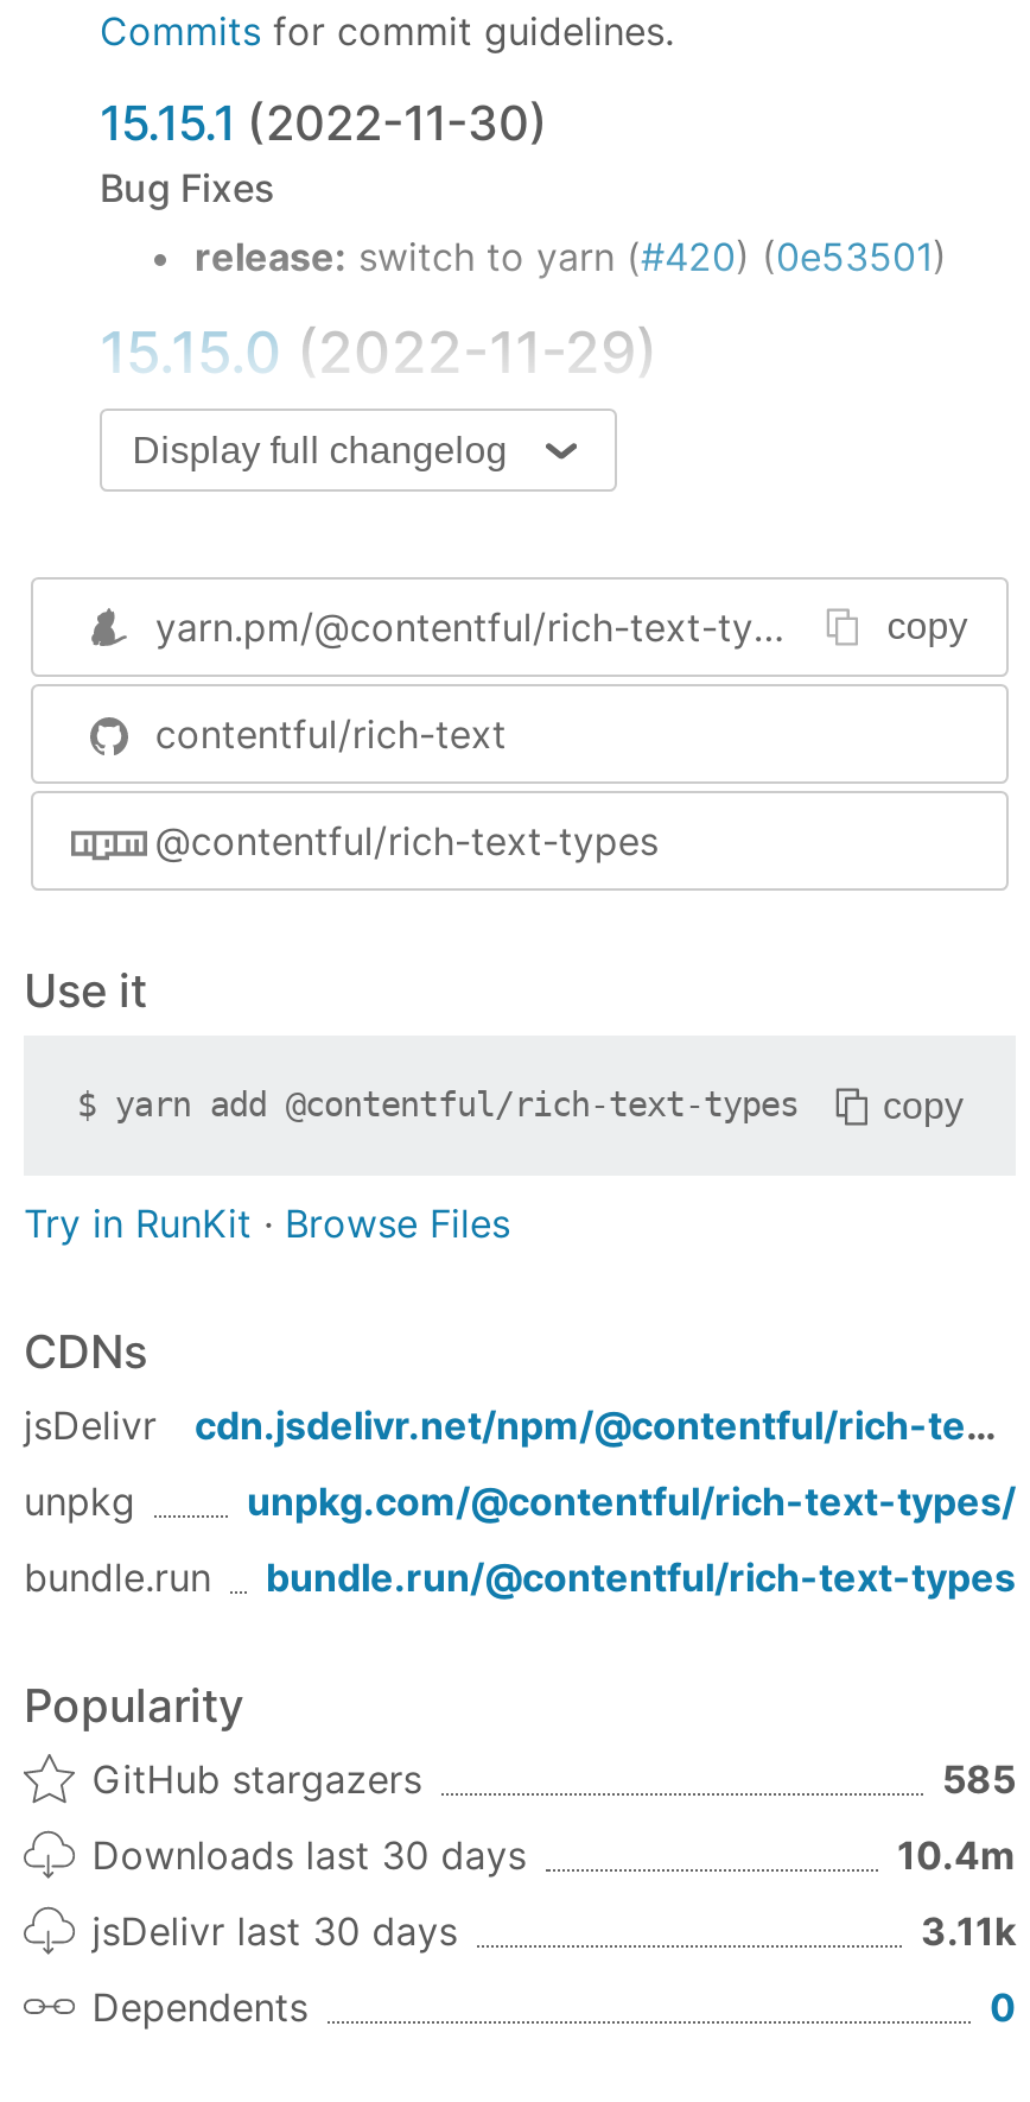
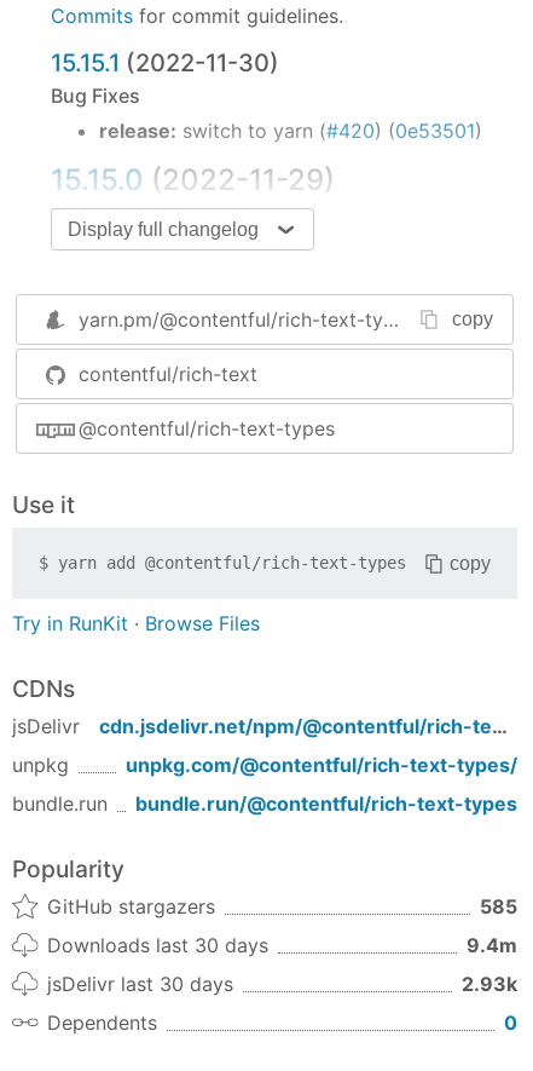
[897,1832,1016,1879] 10.4m -> [467,933,517,958] 9.4m
[921,1908,1016,1955] 3.11k -> [462,972,517,996] 2.93k

